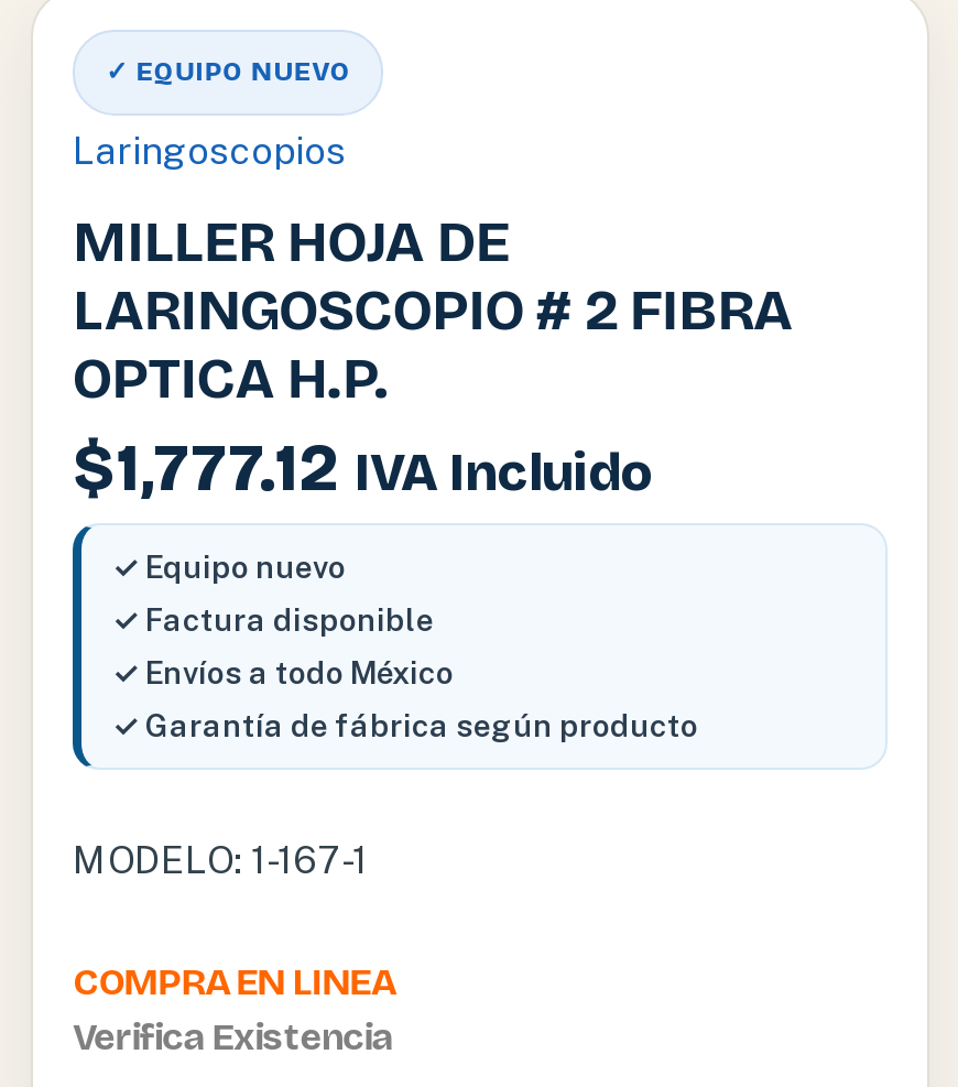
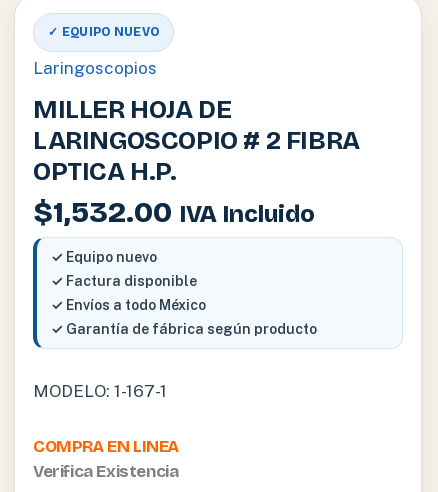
[73,427,654,507] $1,777.12 IVA Incluido -> [33,194,315,230] $1,532.00 IVA Incluido

